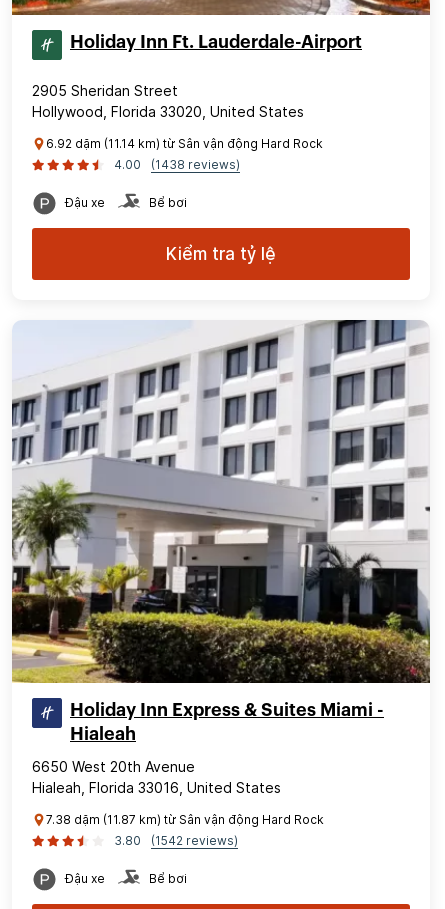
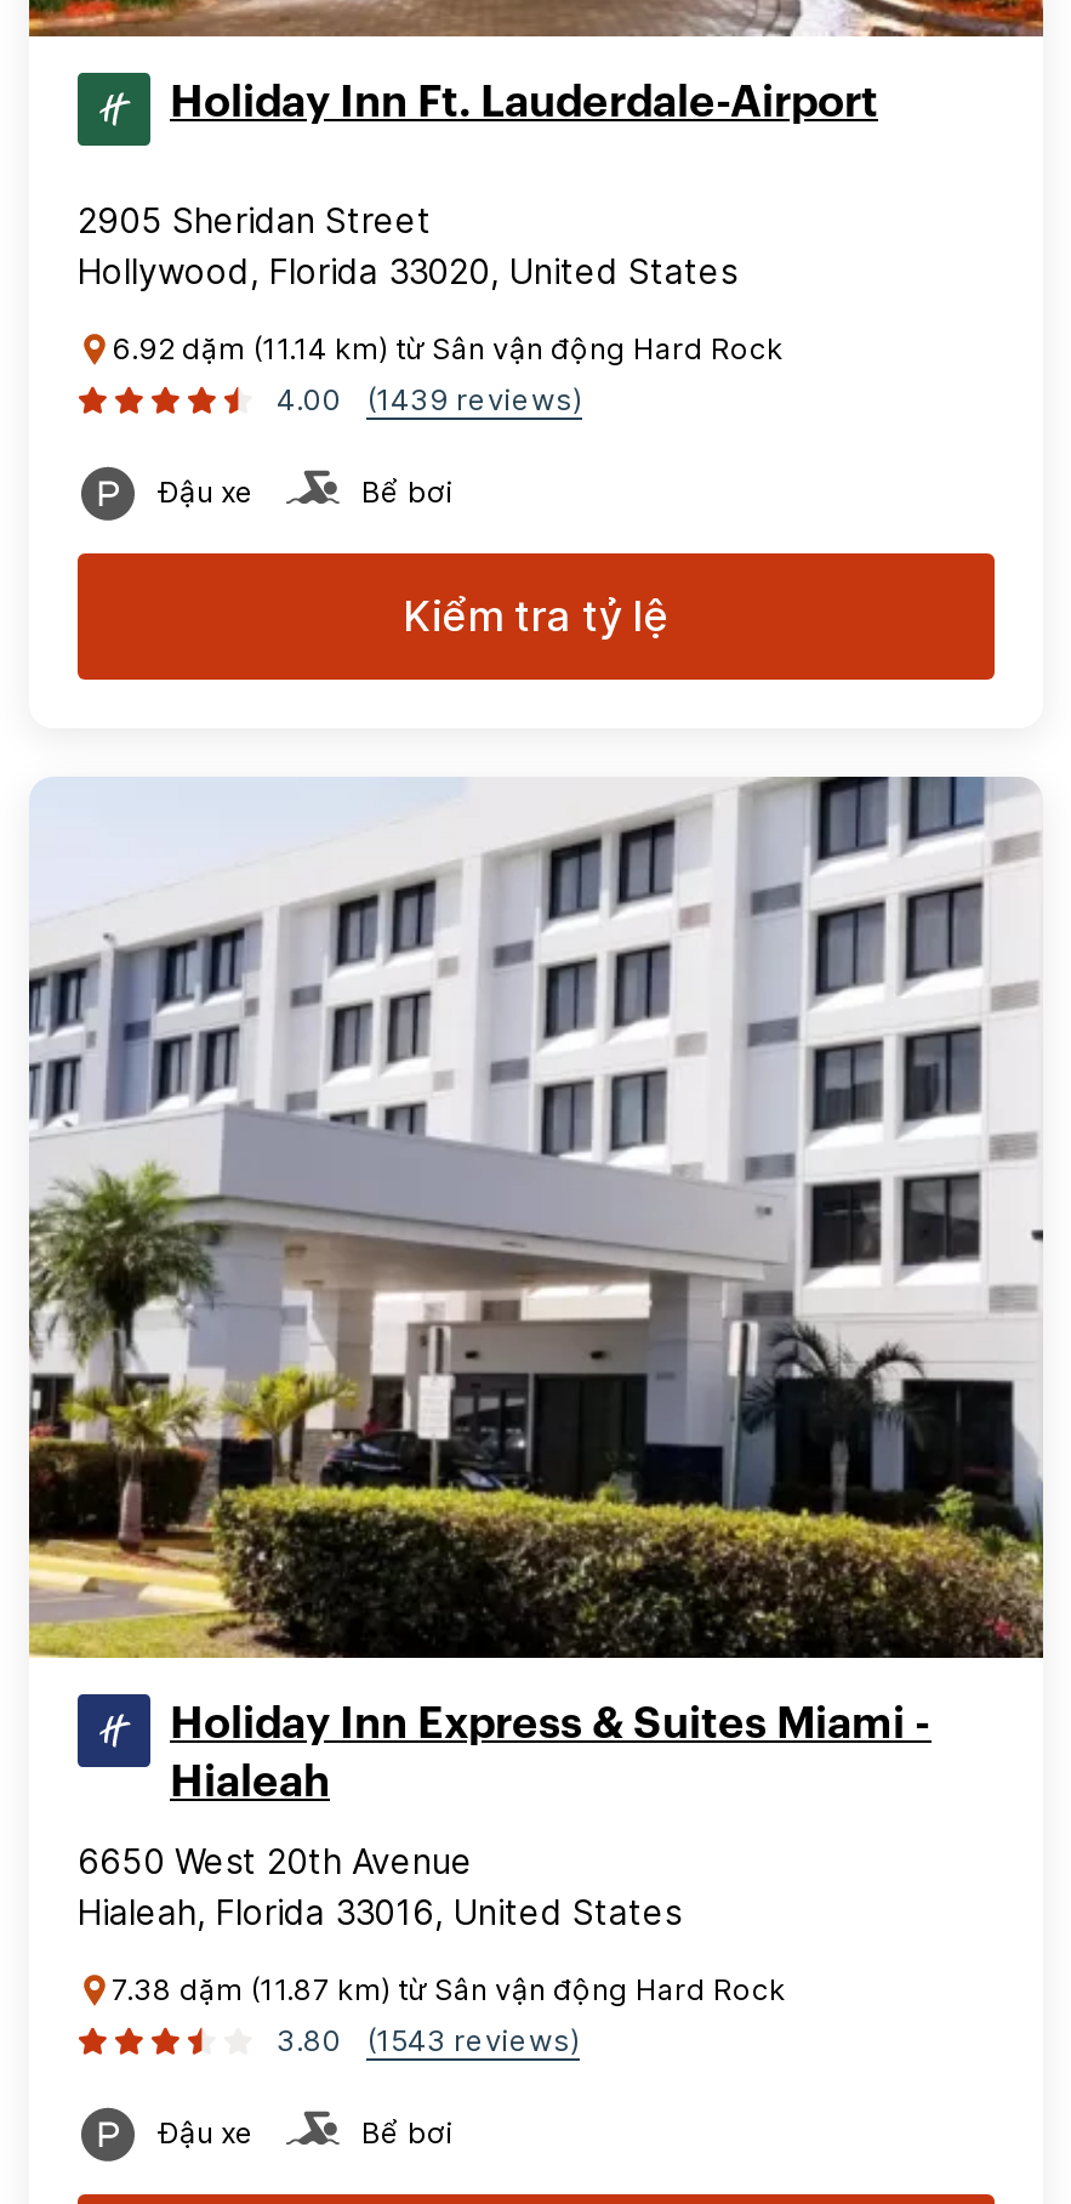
[114,157,240,172] 4.00 (1438 reviews) -> [277,381,582,417] 4.00 (1439 reviews)
[114,833,238,848] 3.80 (1542 reviews) -> [277,2022,580,2058] 3.80 (1543 reviews)

